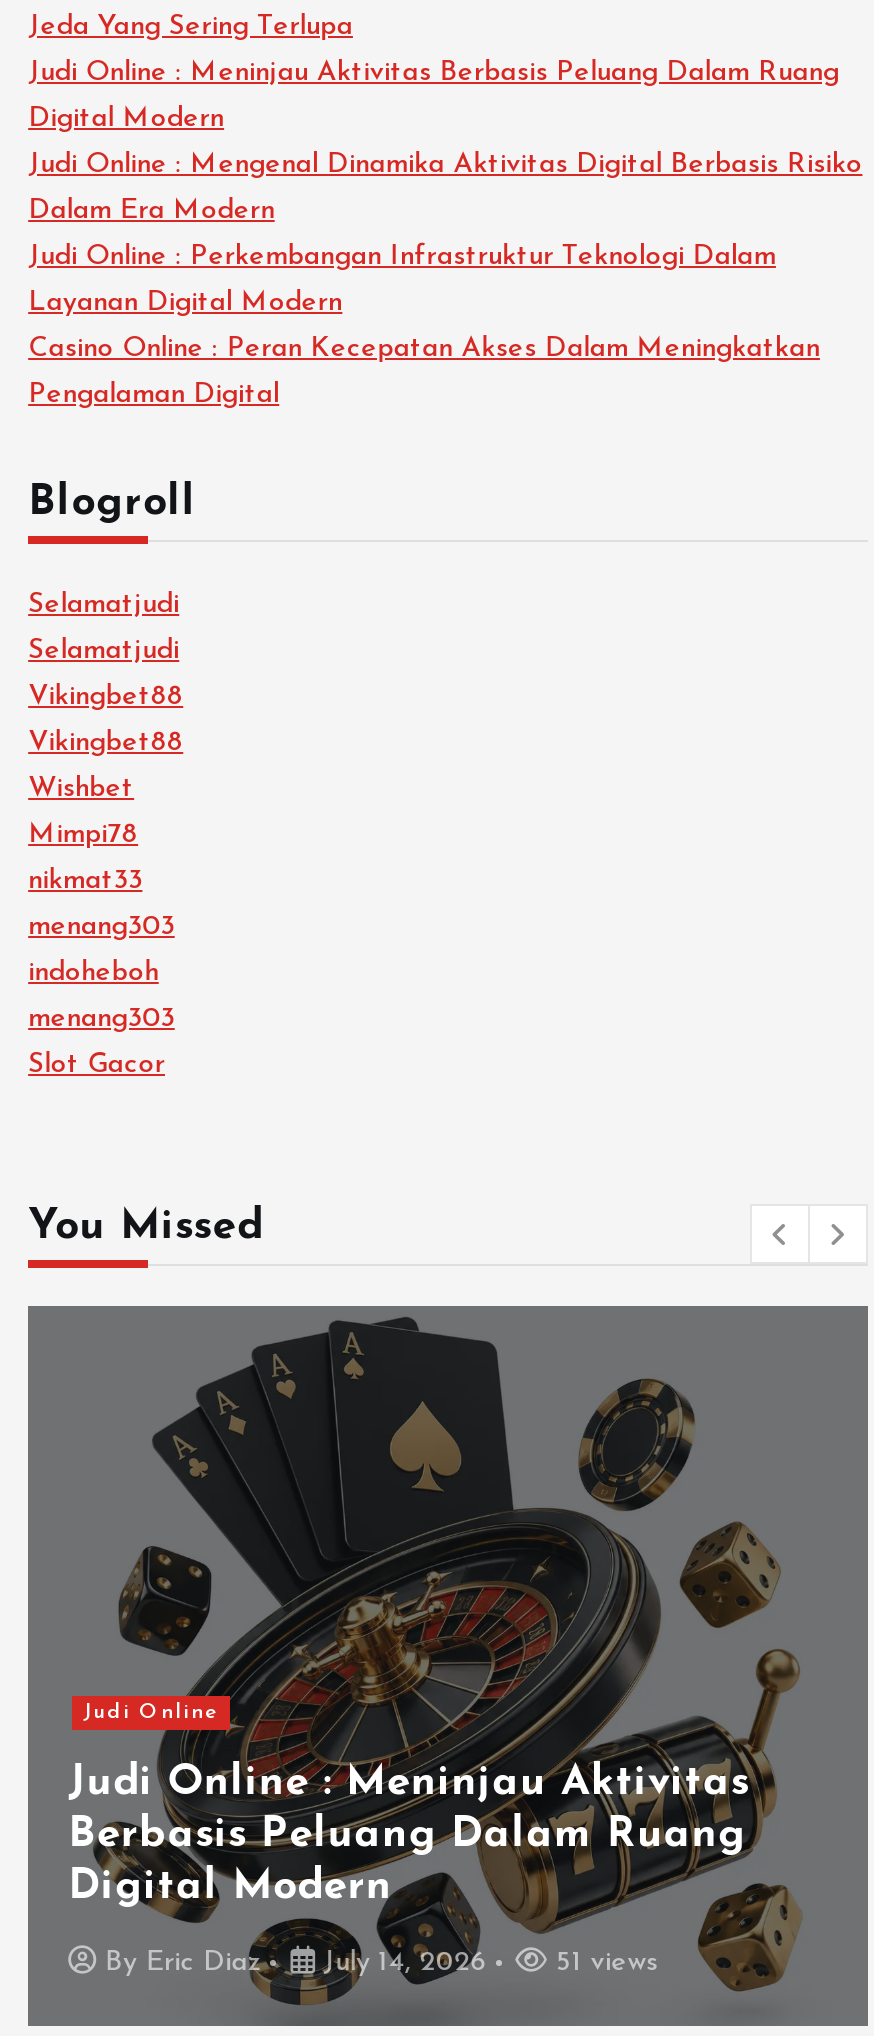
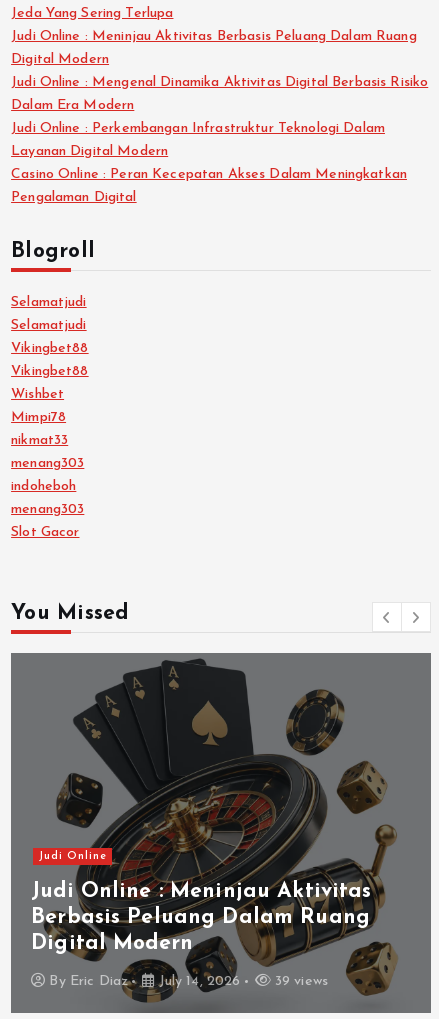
[547,1948,658,1978] 51 views -> [271,974,328,989] 39 views

